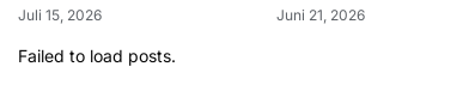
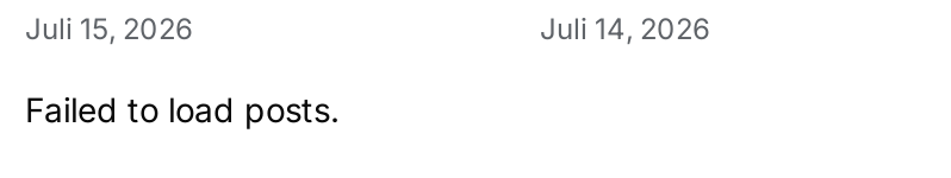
[276,6,365,24] Juni 21, 2026 -> [540,11,709,46] Juli 14, 2026

